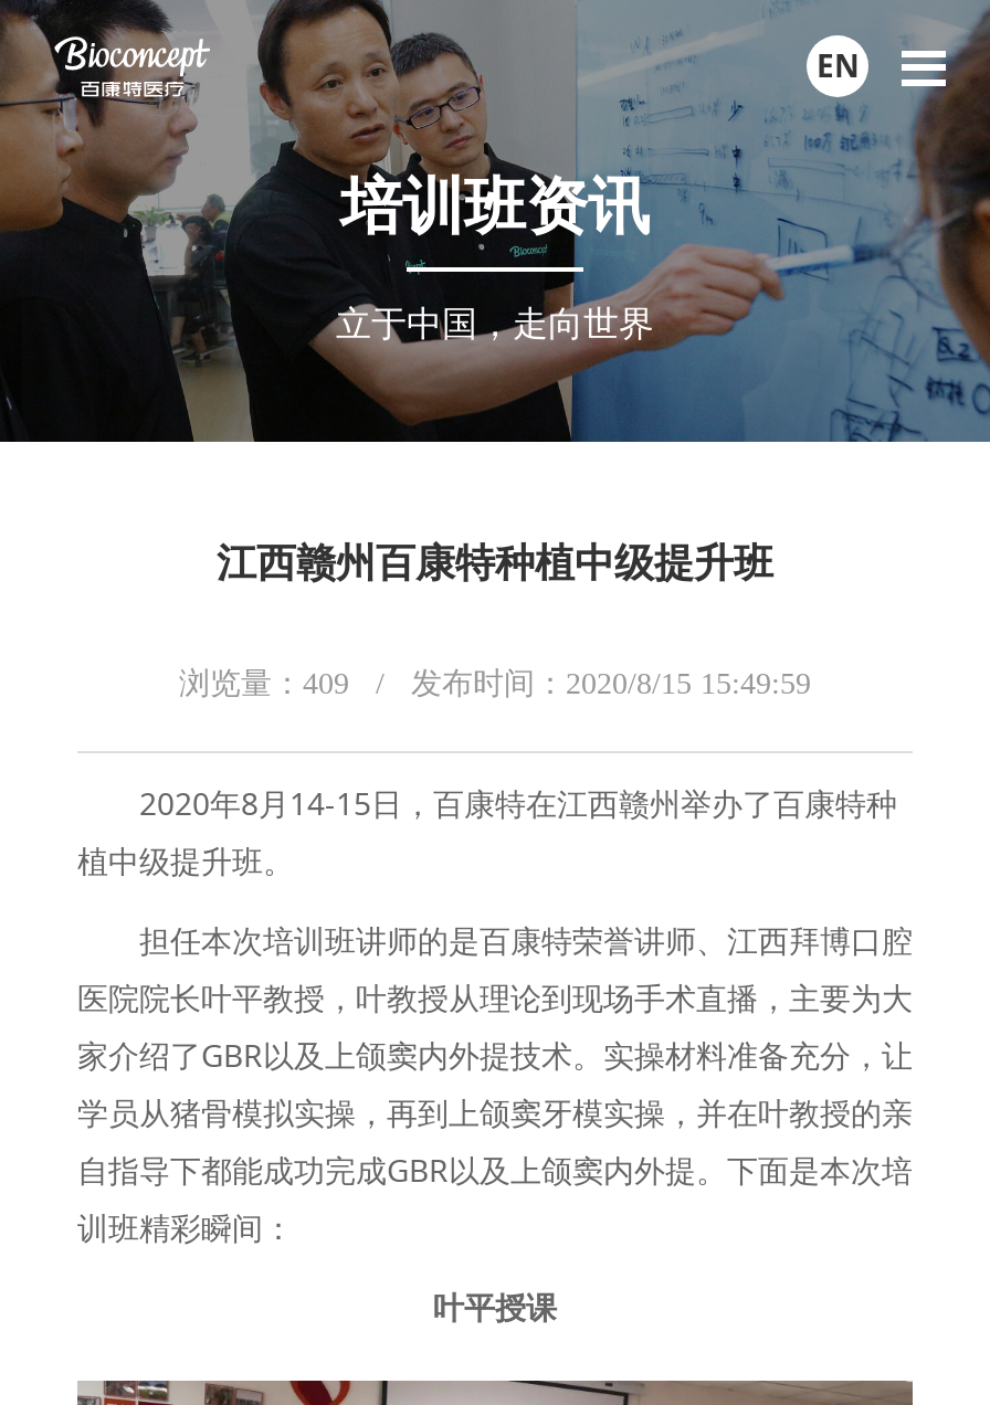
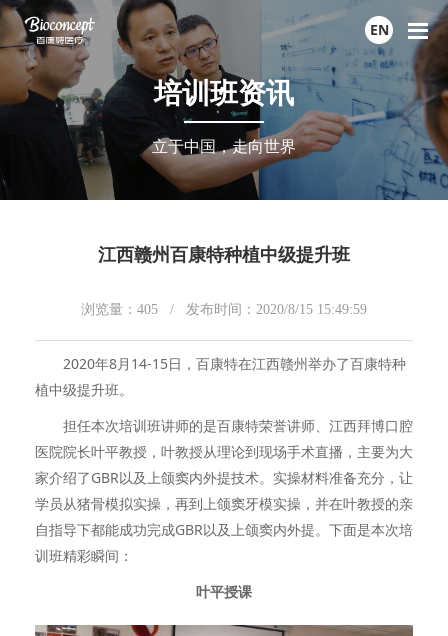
[179,667,811,700] 浏览量：409 / 发布时间：2020/8/15 15:49:59 -> [81,302,367,317] 浏览量：405 / 发布时间：2020/8/15 15:49:59

